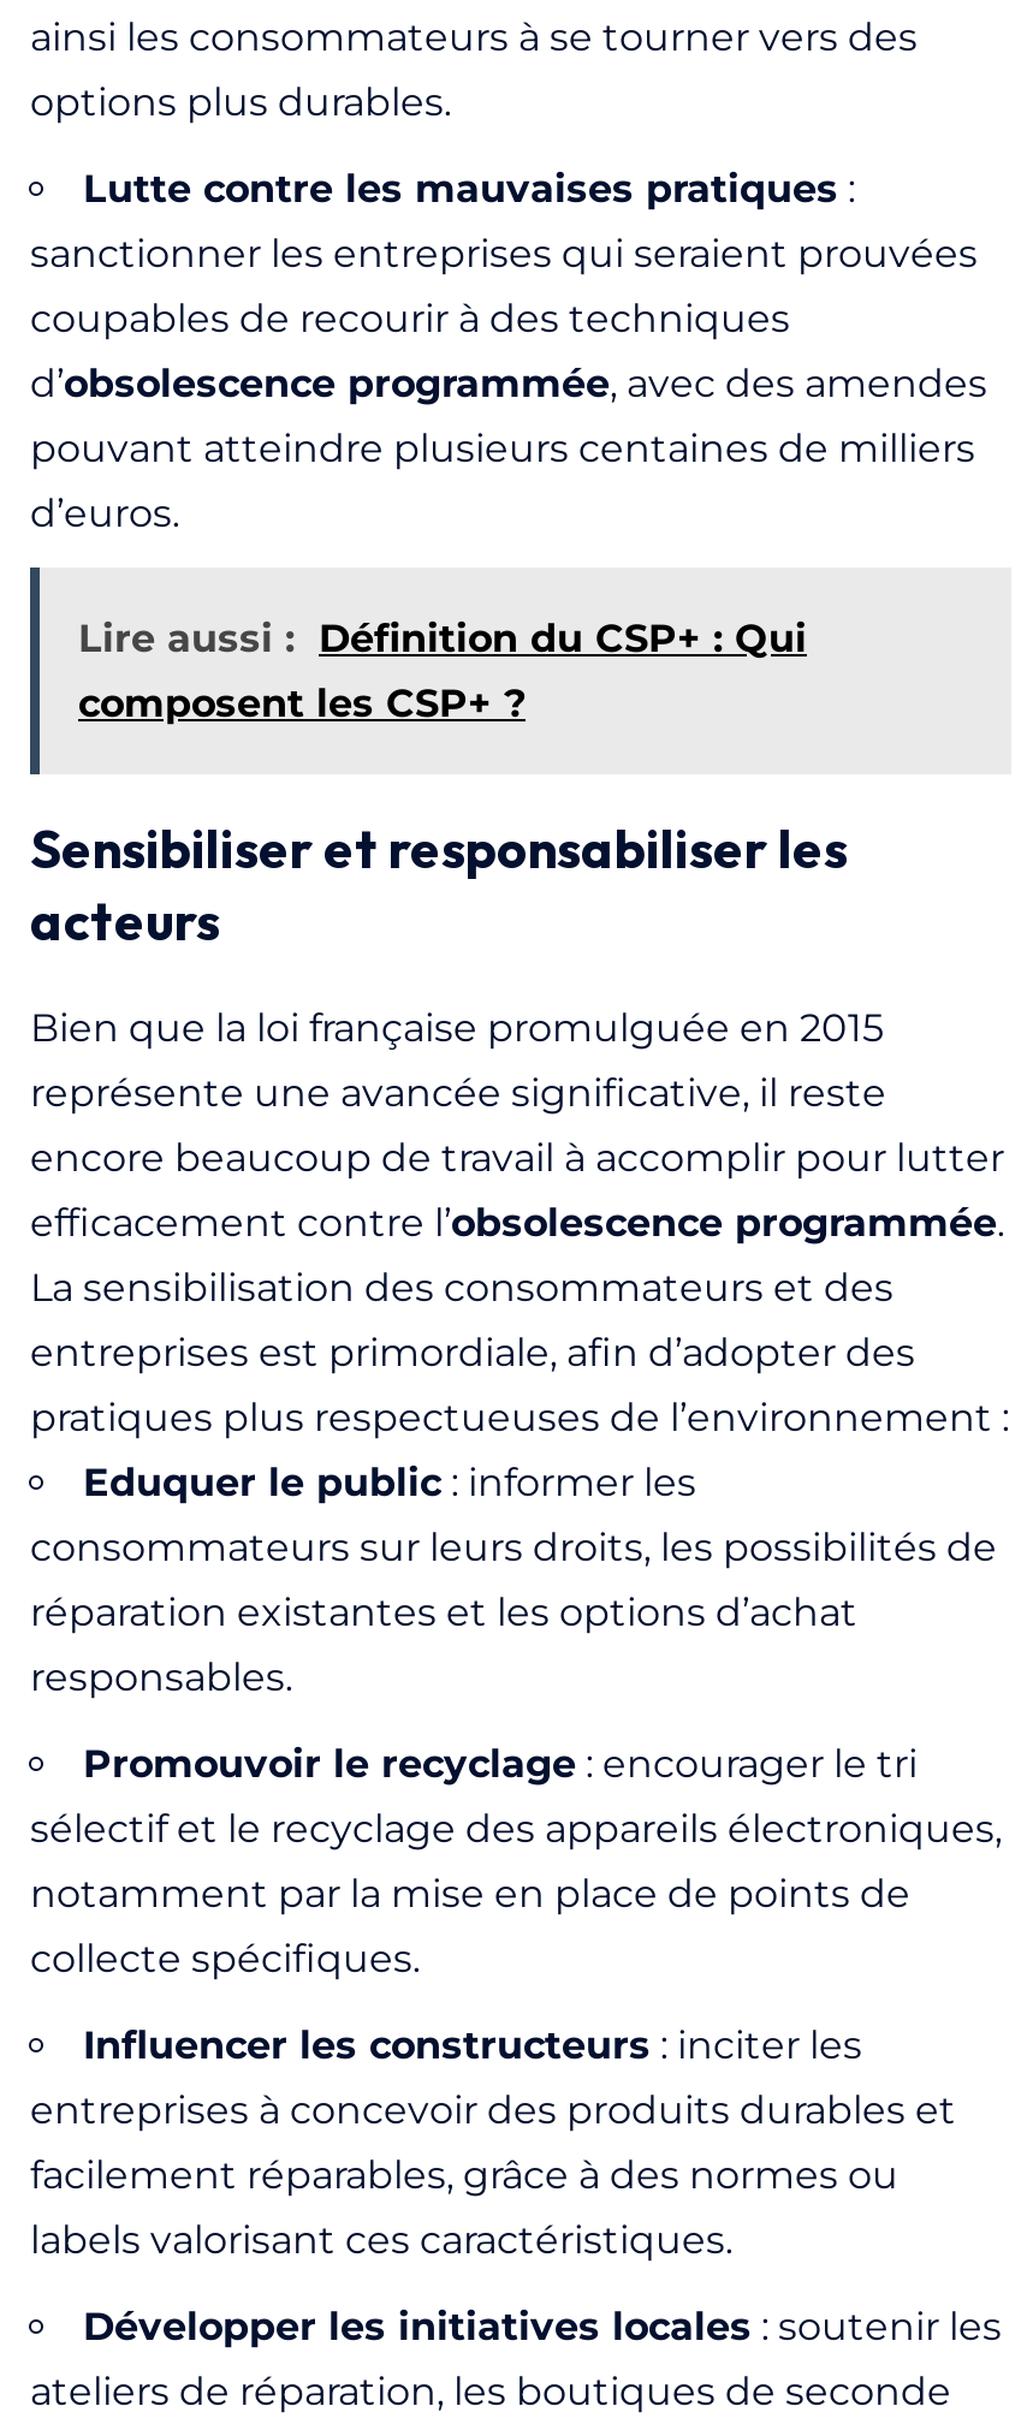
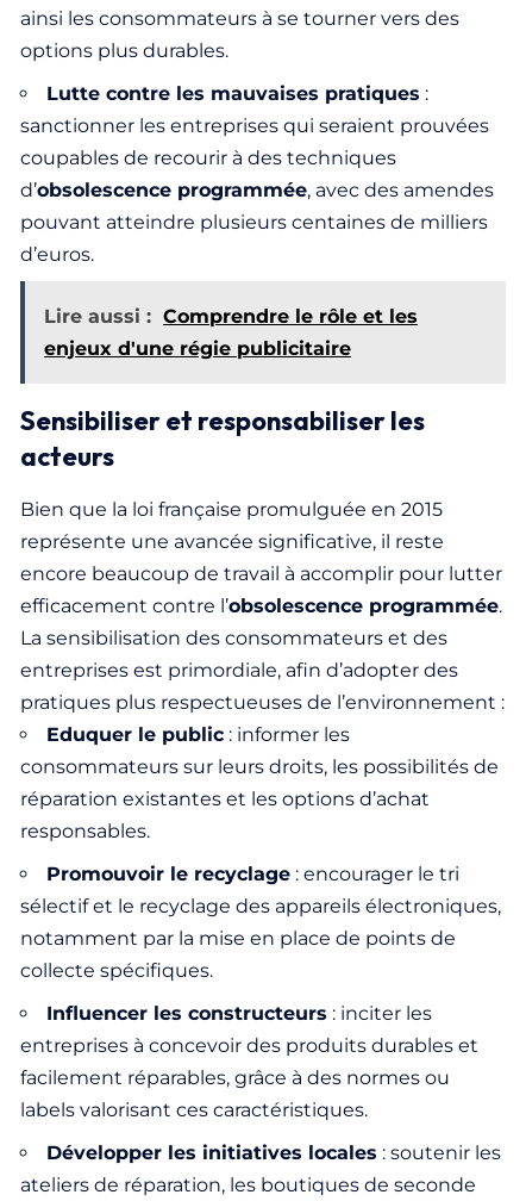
[78,615,807,725] Lire aussi : Définition du CSP+ : Qui | composent les CSP+ ? -> [44,305,418,359] Lire aussi : Comprendre le rôle et les | enjeux d'une régie publicitaire

